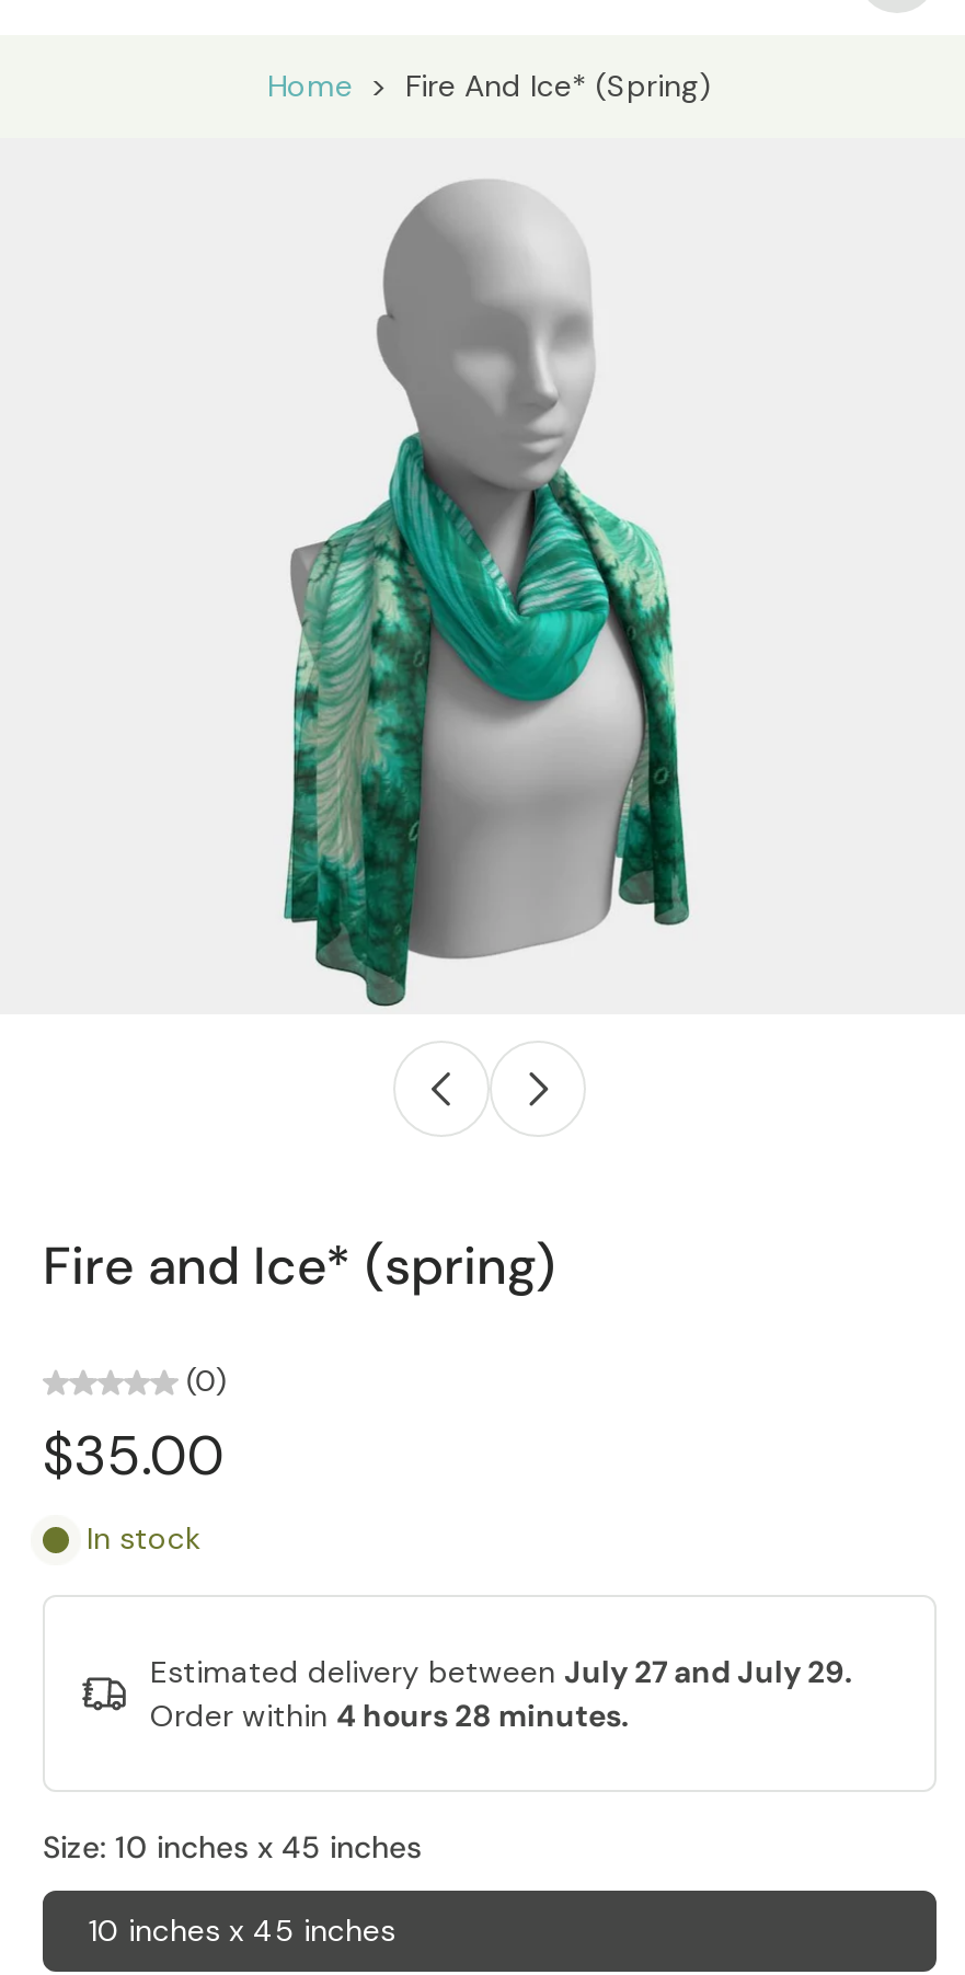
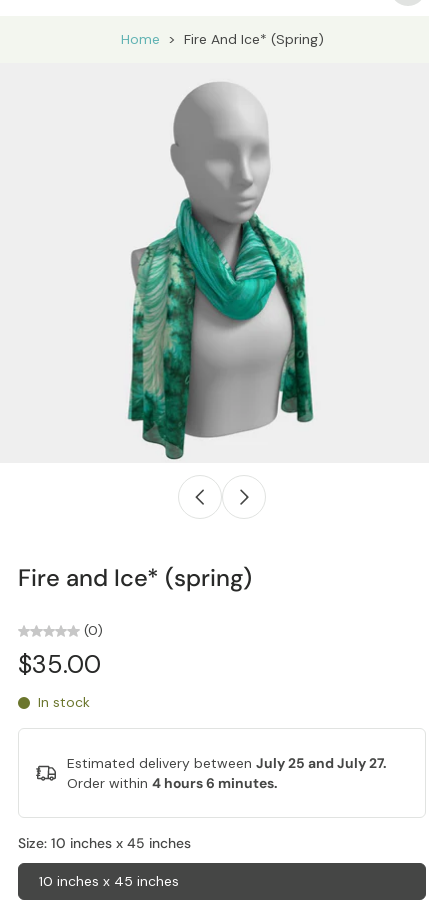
[150,1652,853,1692] Estimated delivery between July 27 and July 29. -> [67,754,387,772] Estimated delivery between July 25 and July 27.
[150,1696,630,1736] Order within 4 hours 28 minutes. -> [67,774,278,792] Order within 4 hours 6 minutes.

